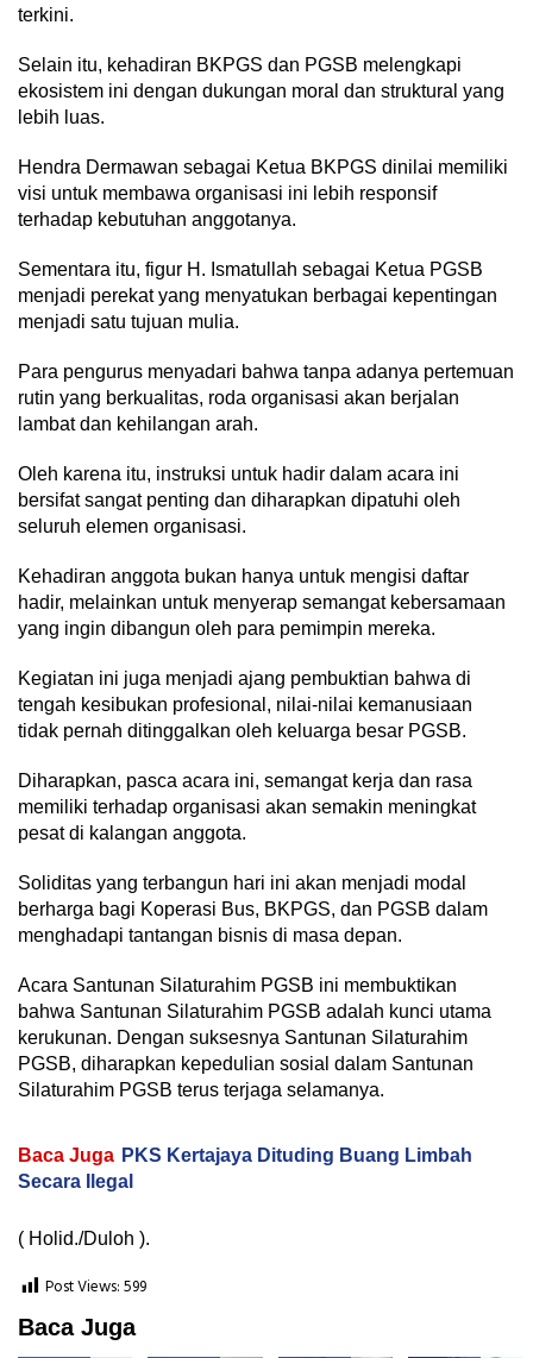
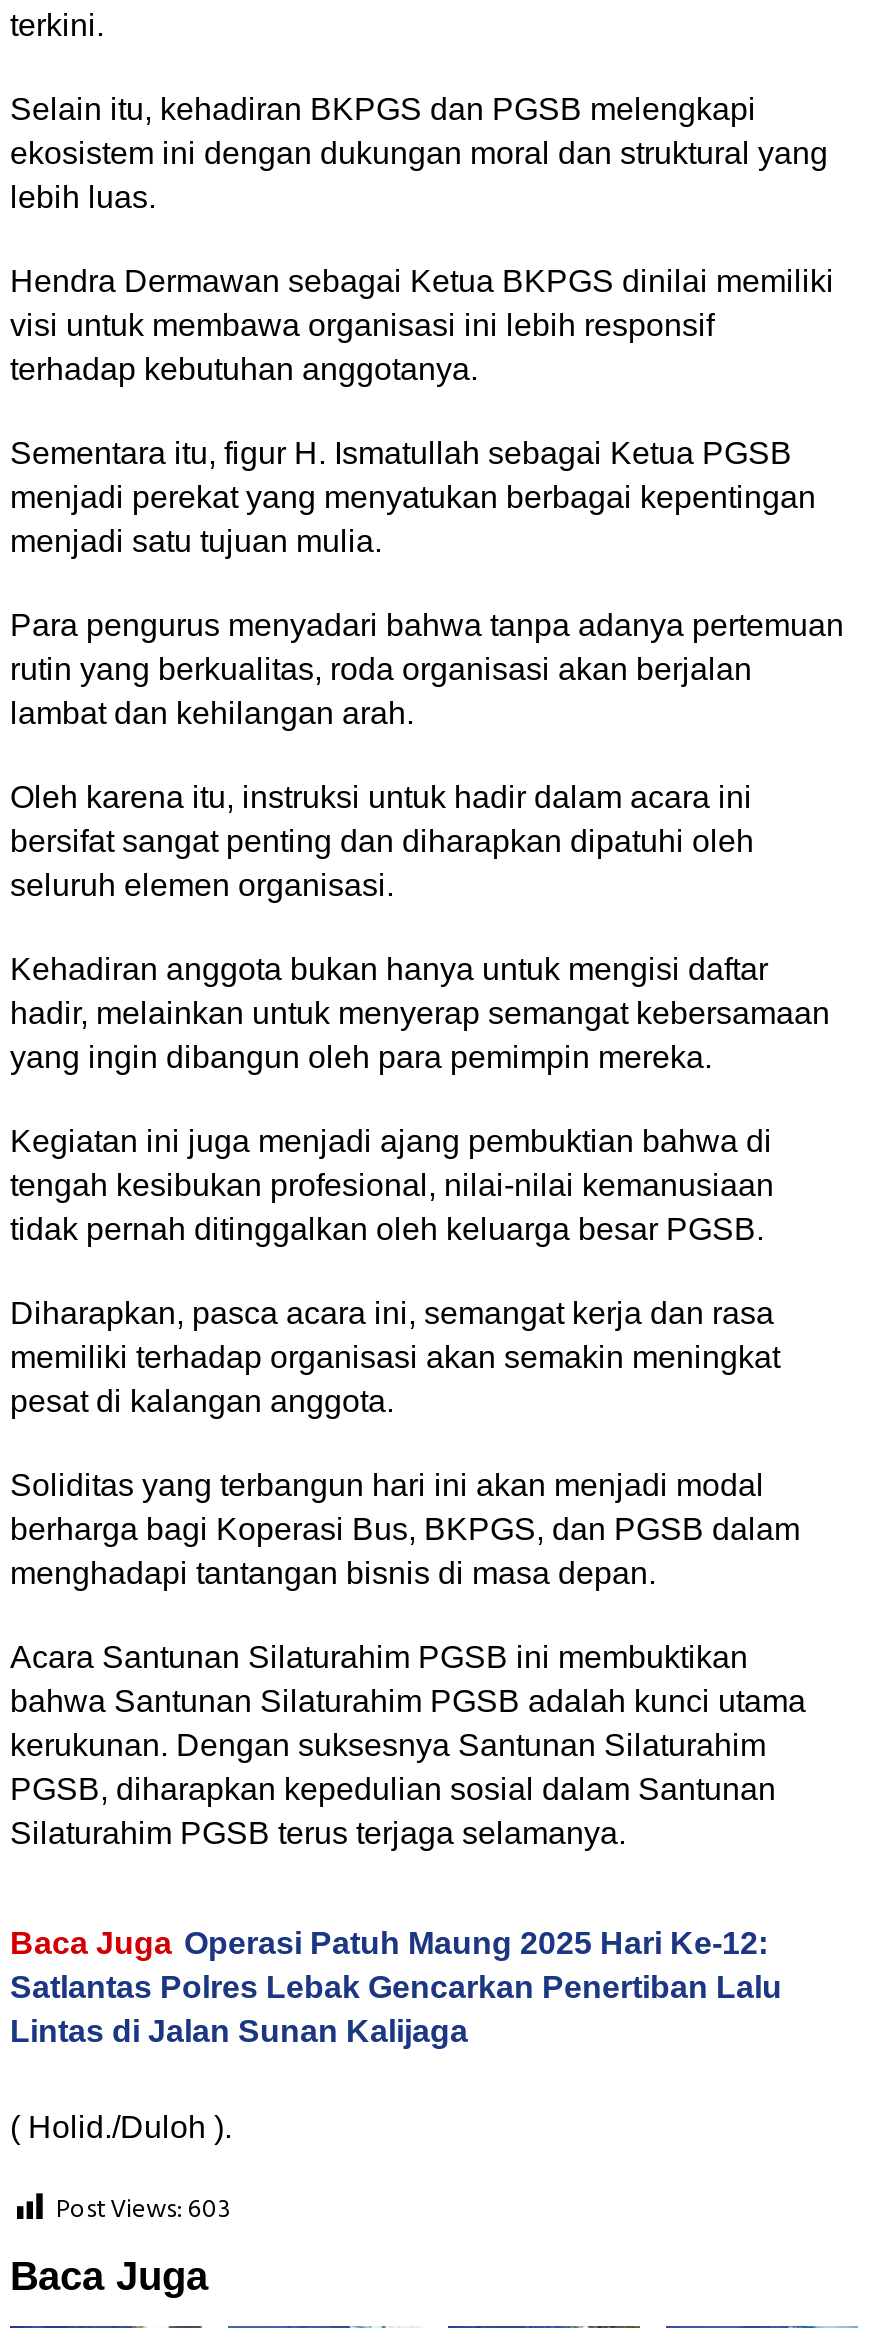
[18,1145,472,1192] Baca Juga PKS Kertajaya Dituding Buang Limbah | Secara Ilegal -> [10,1926,782,2048] Baca Juga Operasi Patuh Maung 2025 Hari Ke-12: | Satlantas Polres Lebak Gencarkan Penertiban Lalu | Lintas di Jalan Sunan Kalijaga
[45,1275,146,1300] Post Views: 599 -> [56,2189,230,2231] Post Views: 603

